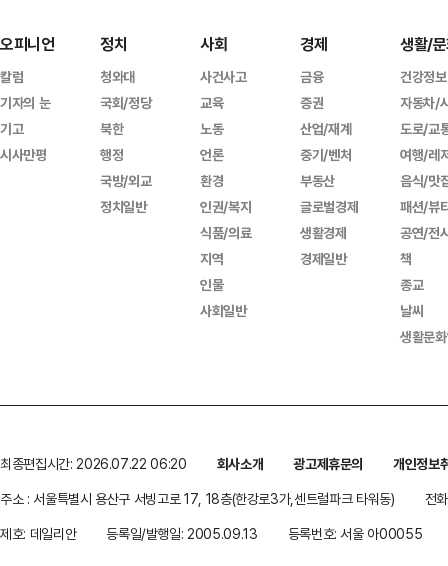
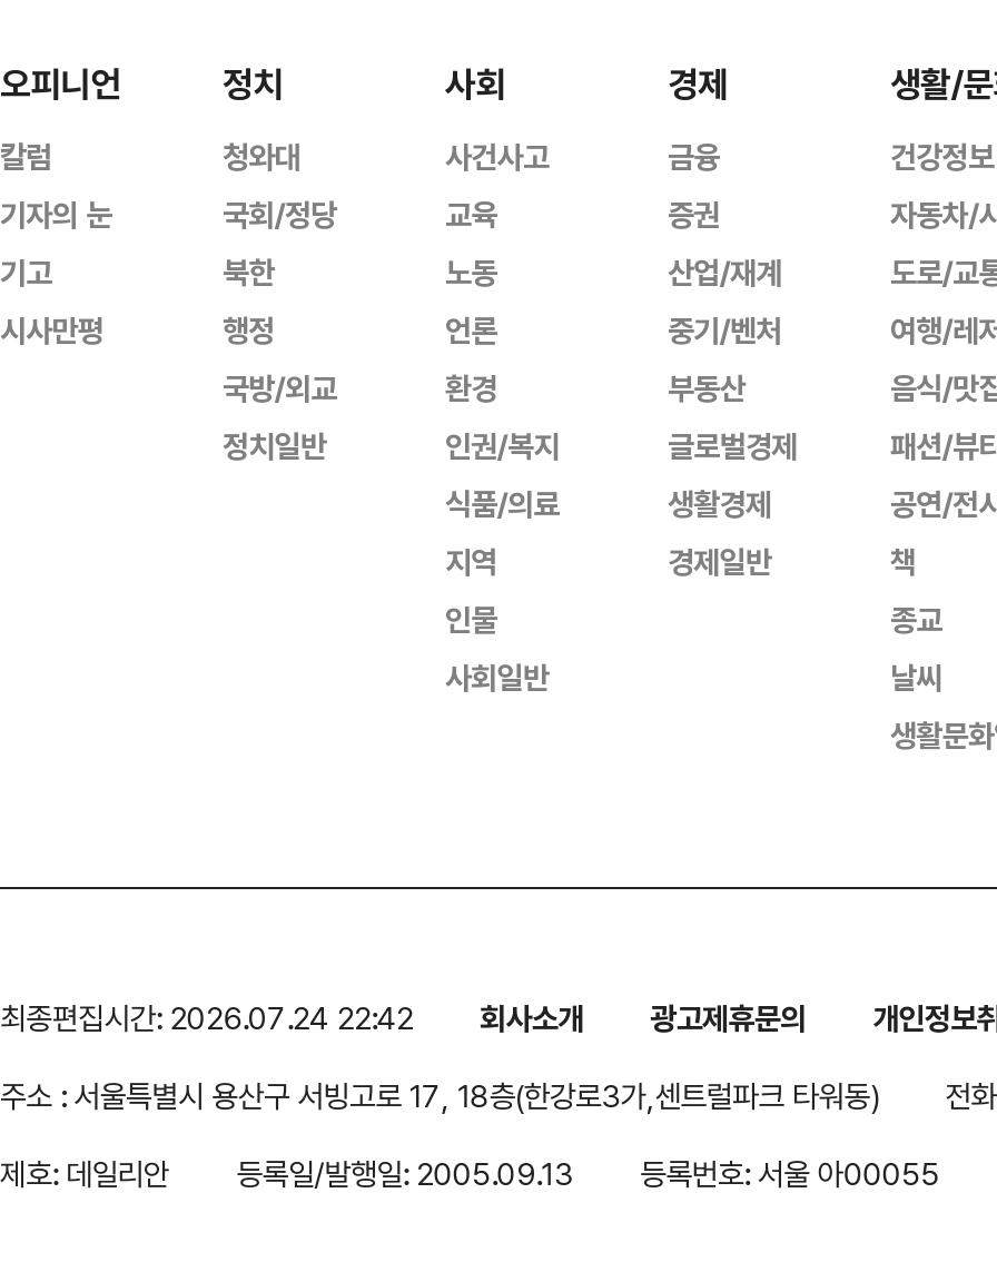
[0,454,187,473] 최종편집시간: 2026.07.22 06:20 -> [0,996,413,1038] 최종편집시간: 2026.07.24 22:42

